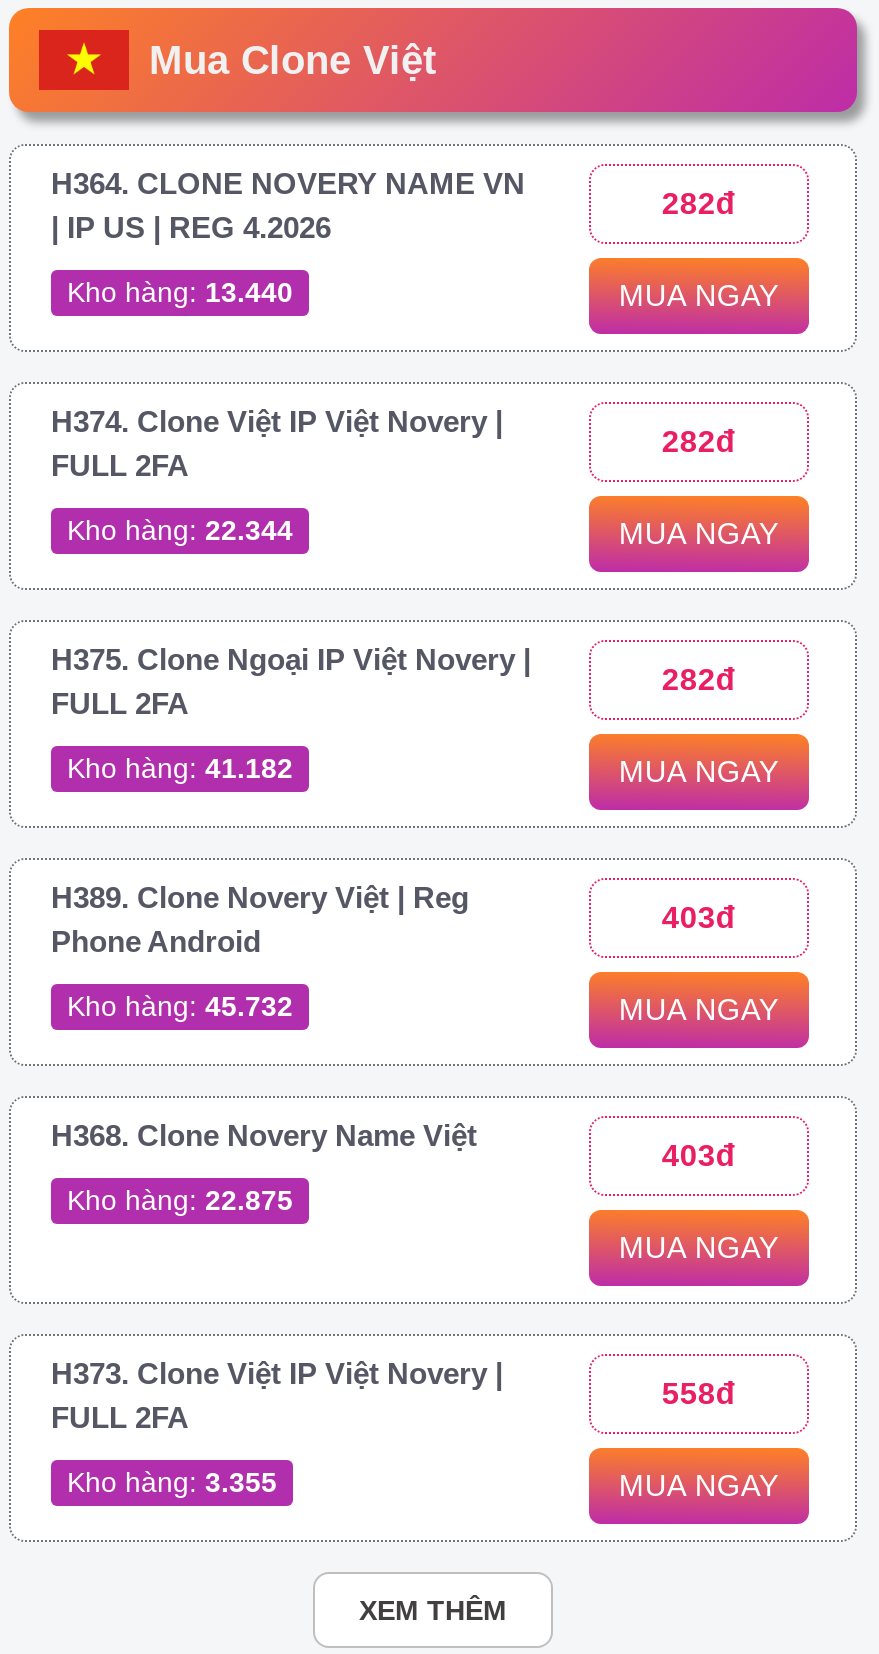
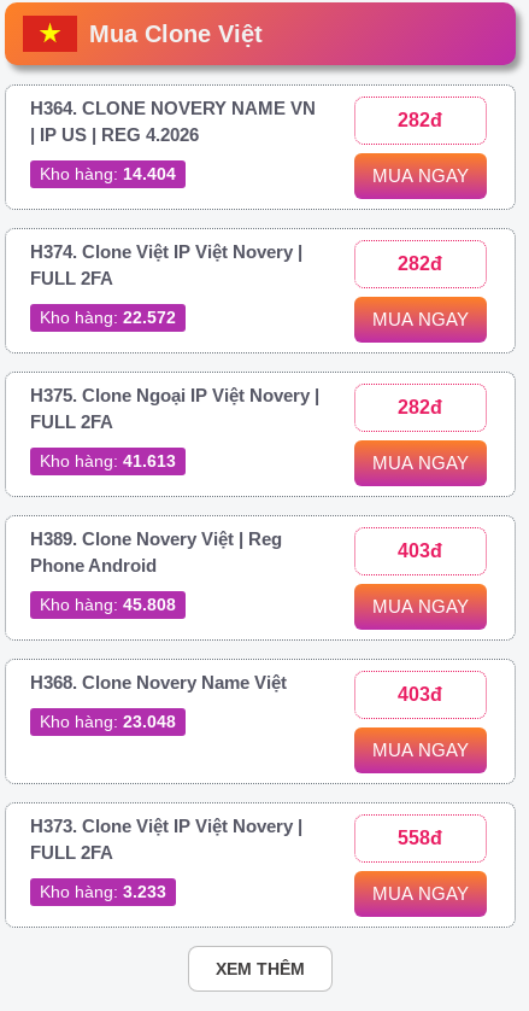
[67,276,293,308] Kho hàng: 13.440 -> [40,164,176,184] Kho hàng: 14.404
[67,514,293,546] Kho hàng: 22.344 -> [40,308,176,327] Kho hàng: 22.572
[67,752,293,784] Kho hàng: 41.182 -> [40,451,176,471] Kho hàng: 41.613
[67,990,293,1022] Kho hàng: 45.732 -> [40,595,176,614] Kho hàng: 45.808
[67,1184,293,1216] Kho hàng: 22.875 -> [40,712,176,731] Kho hàng: 23.048
[67,1466,277,1498] Kho hàng: 3.355 -> [40,882,166,901] Kho hàng: 3.233

